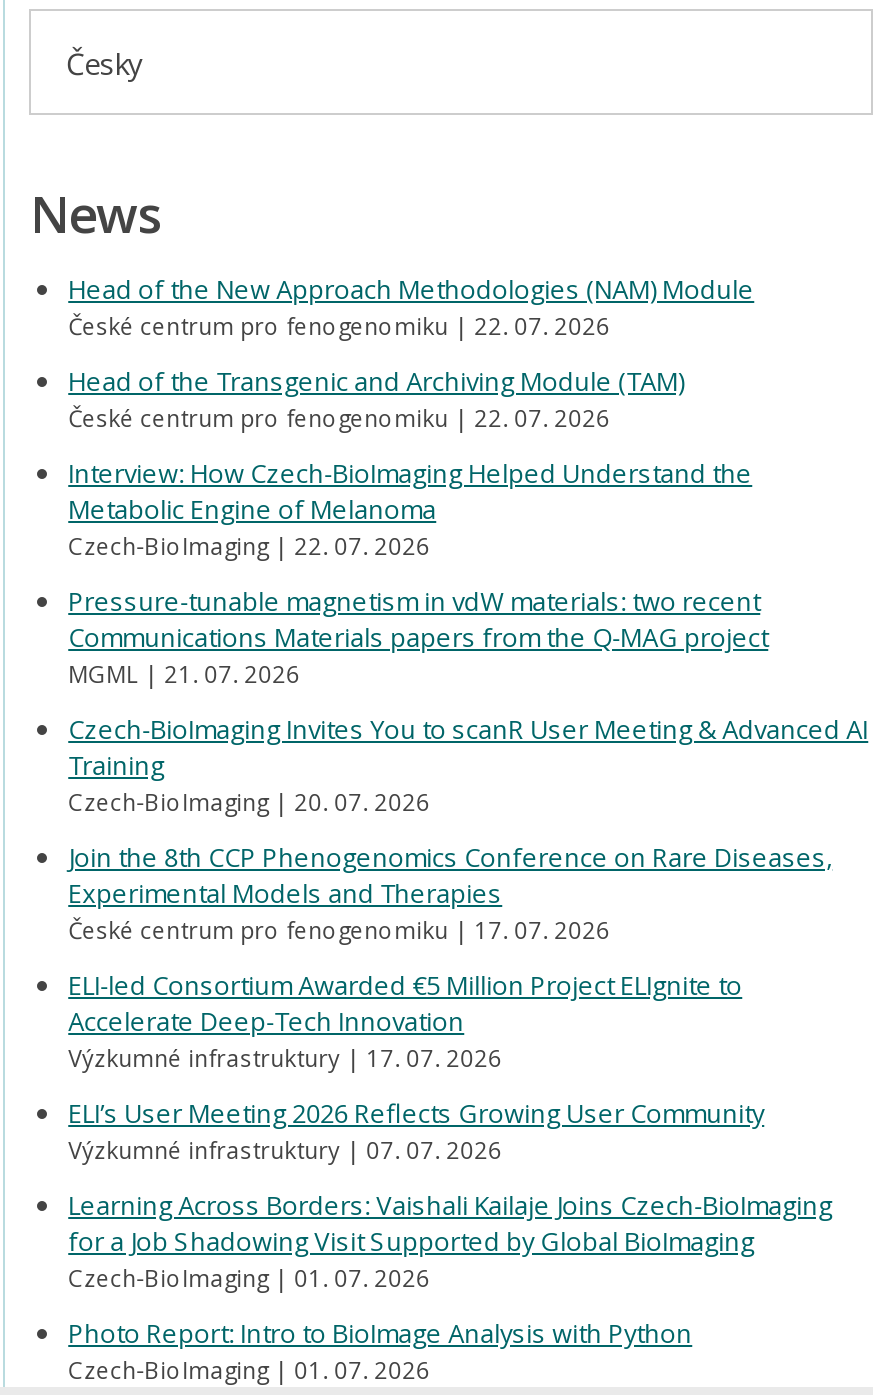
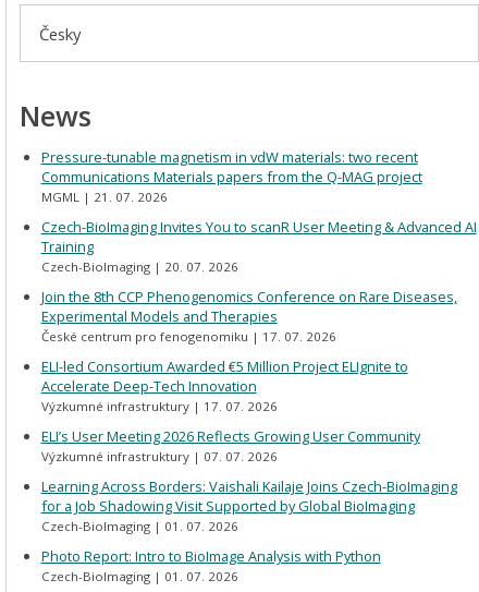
[68,271,754,561] Head of the New Approach Methodologies (NAM) Module | České centrum pro fenogenomiku | 22. 07. 2026 | Head of the Transgenic and Archiving Module (TAM) | České centrum pro fenogenomiku | 22. 07. 2026 | Interview: How Czech-BioImaging Helped Understand the | Metabolic Engine of Melanoma | Czech-BioImaging | 22. 07. 2026 -> none

